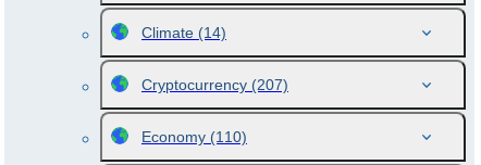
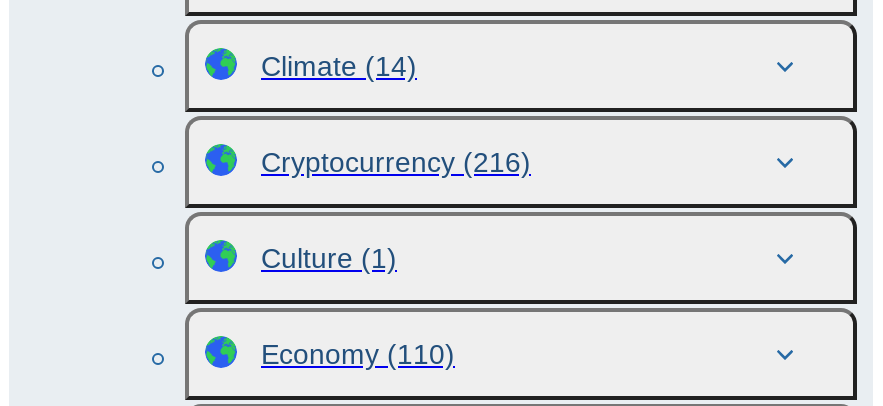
[141,76,288,93] Cryptocurrency (207) -> [261,146,531,274] Cryptocurrency (216) | Culture (1)

